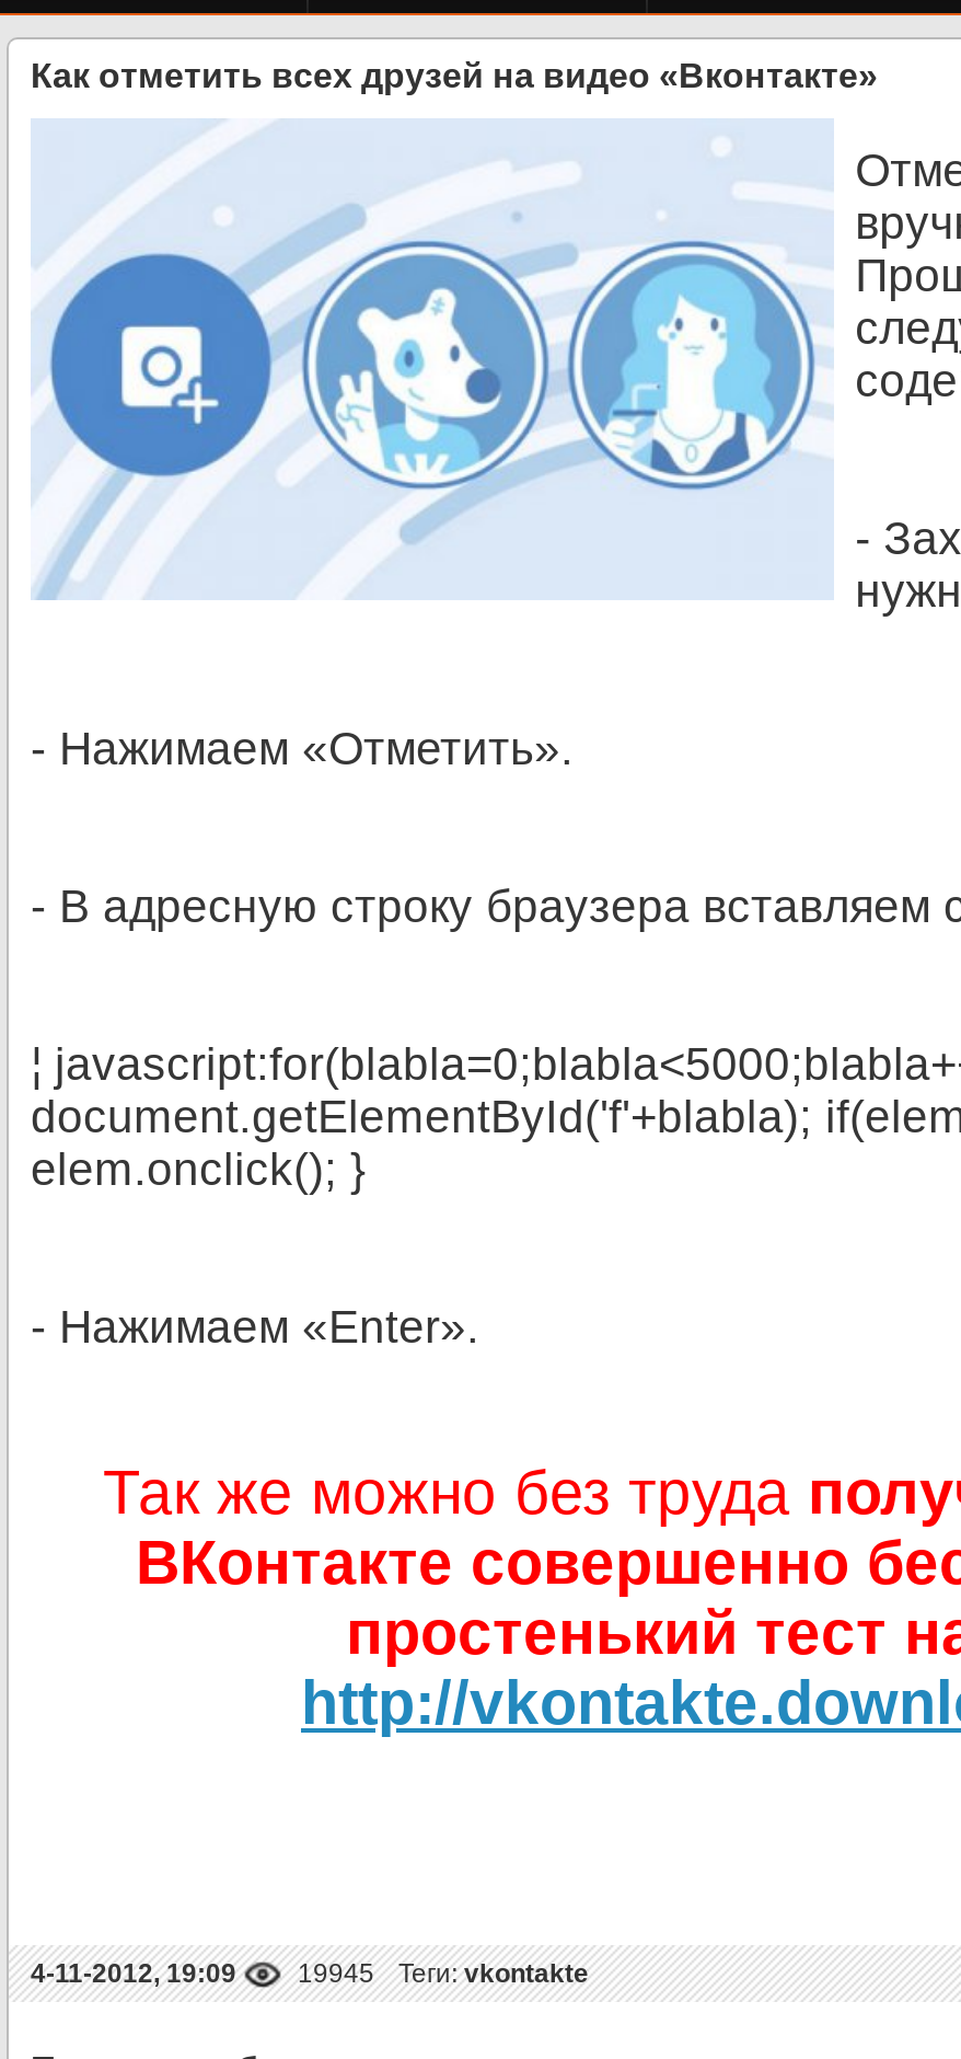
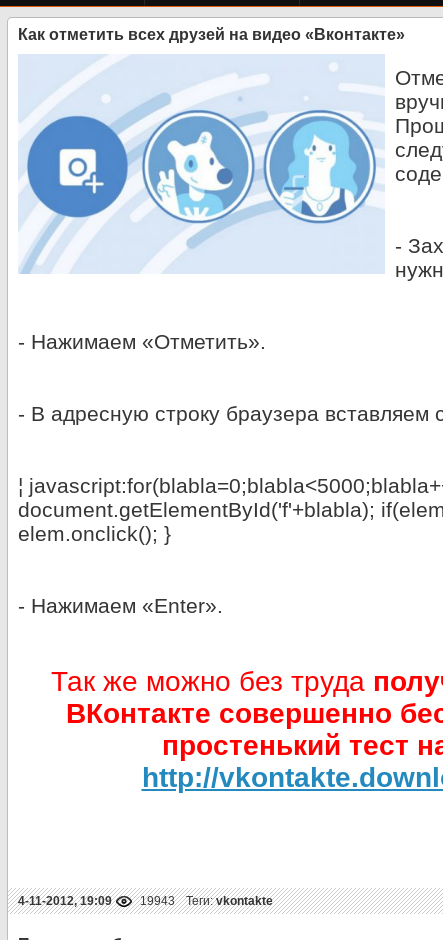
[31,1958,589,1989] 4-11-2012, 19:09 19945 Теги: vkontakte -> [18,894,273,908] 4-11-2012, 19:09 19943 Теги: vkontakte

